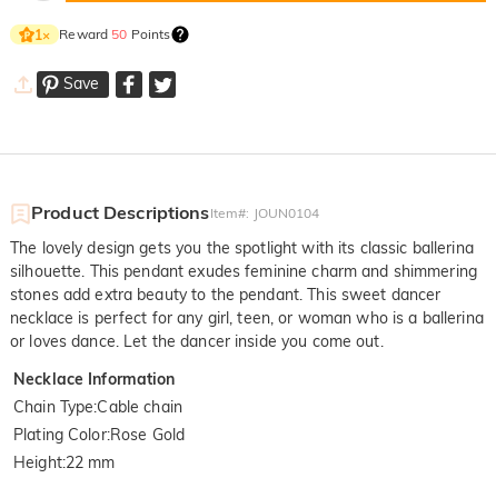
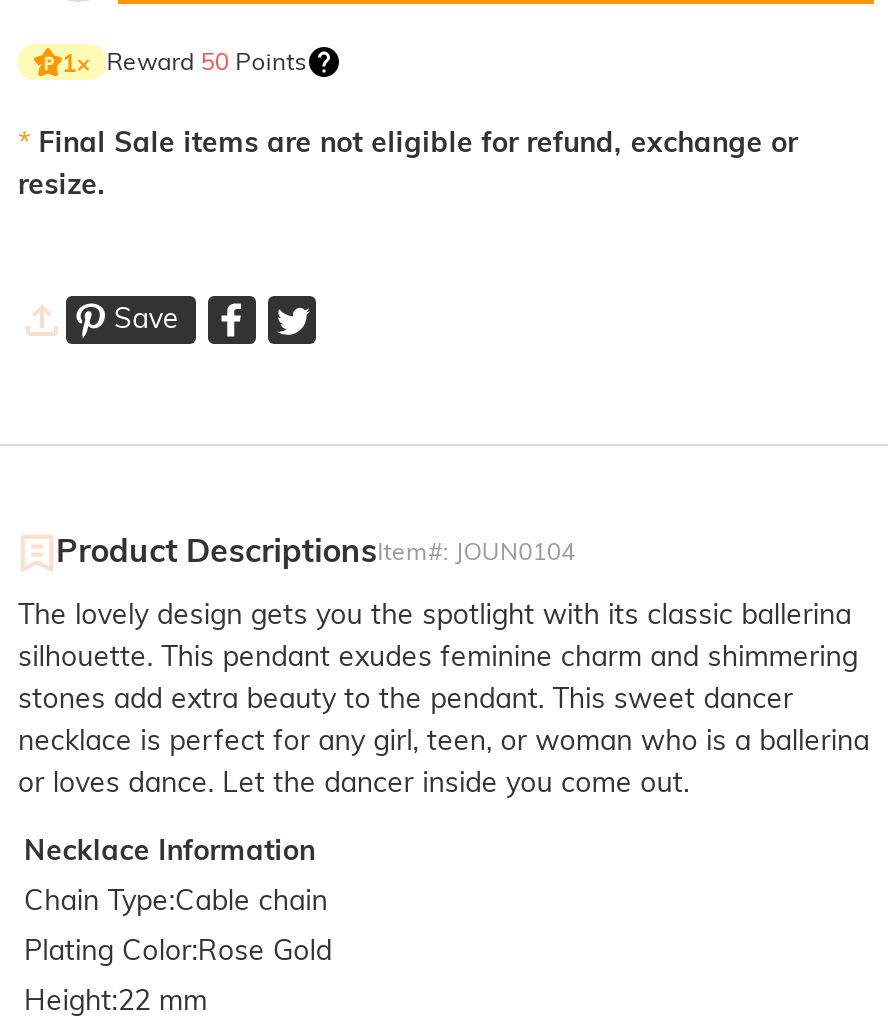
none -> [18,125,798,203] * Final Sale items are not eligible for refund, exchange or | resize.

